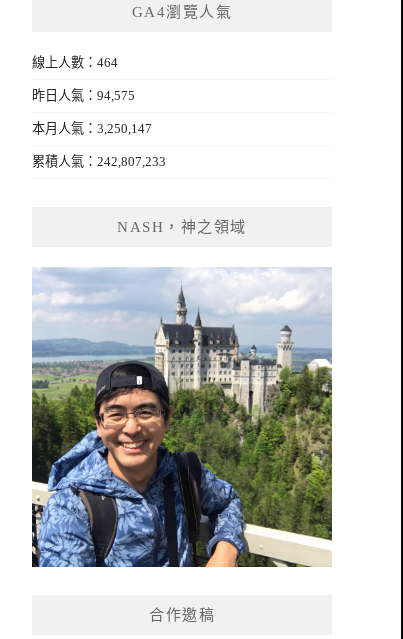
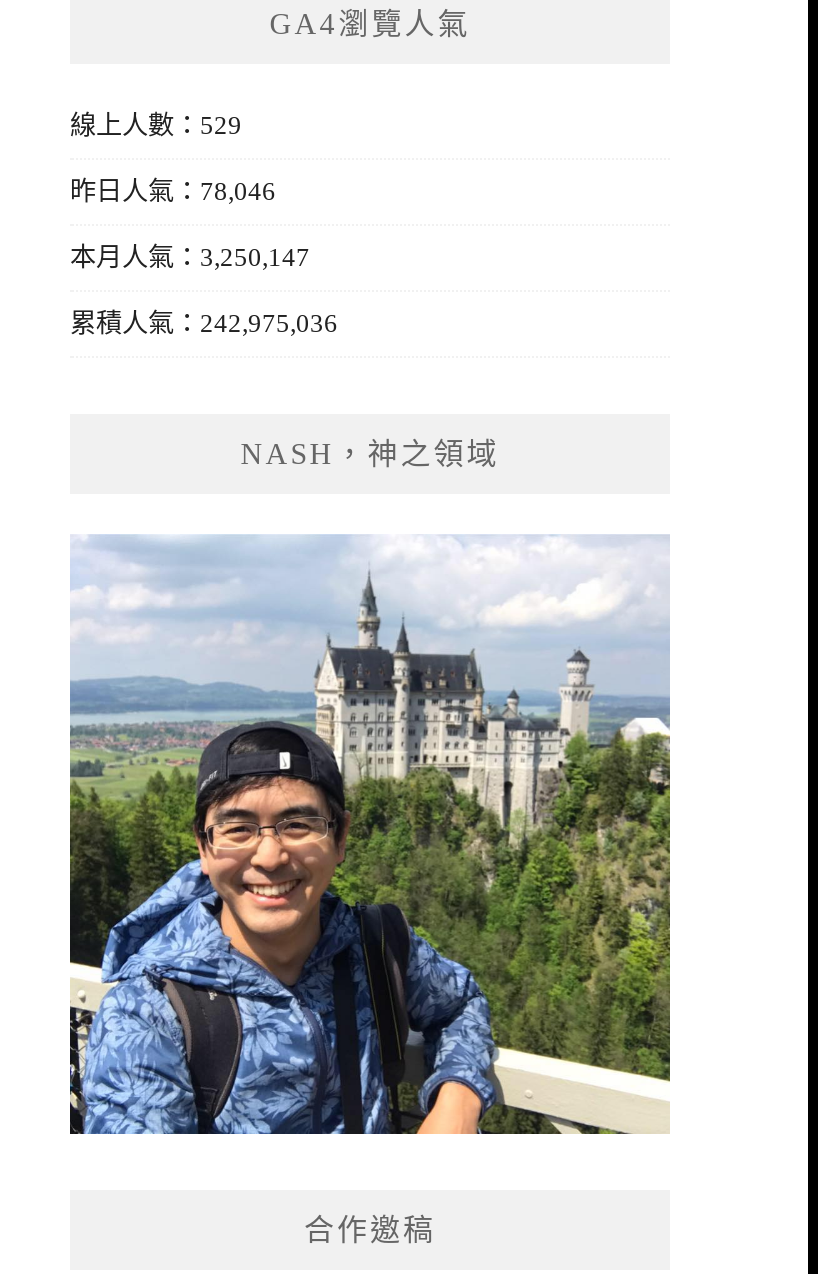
[32,55,118,70] 線上人數：464 -> [70,110,242,140] 線上人數：529
[32,88,135,103] 昨日人氣：94,575 -> [70,176,276,206] 昨日人氣：78,046
[32,154,166,169] 累積人氣：242,807,233 -> [70,308,338,338] 累積人氣：242,975,036

